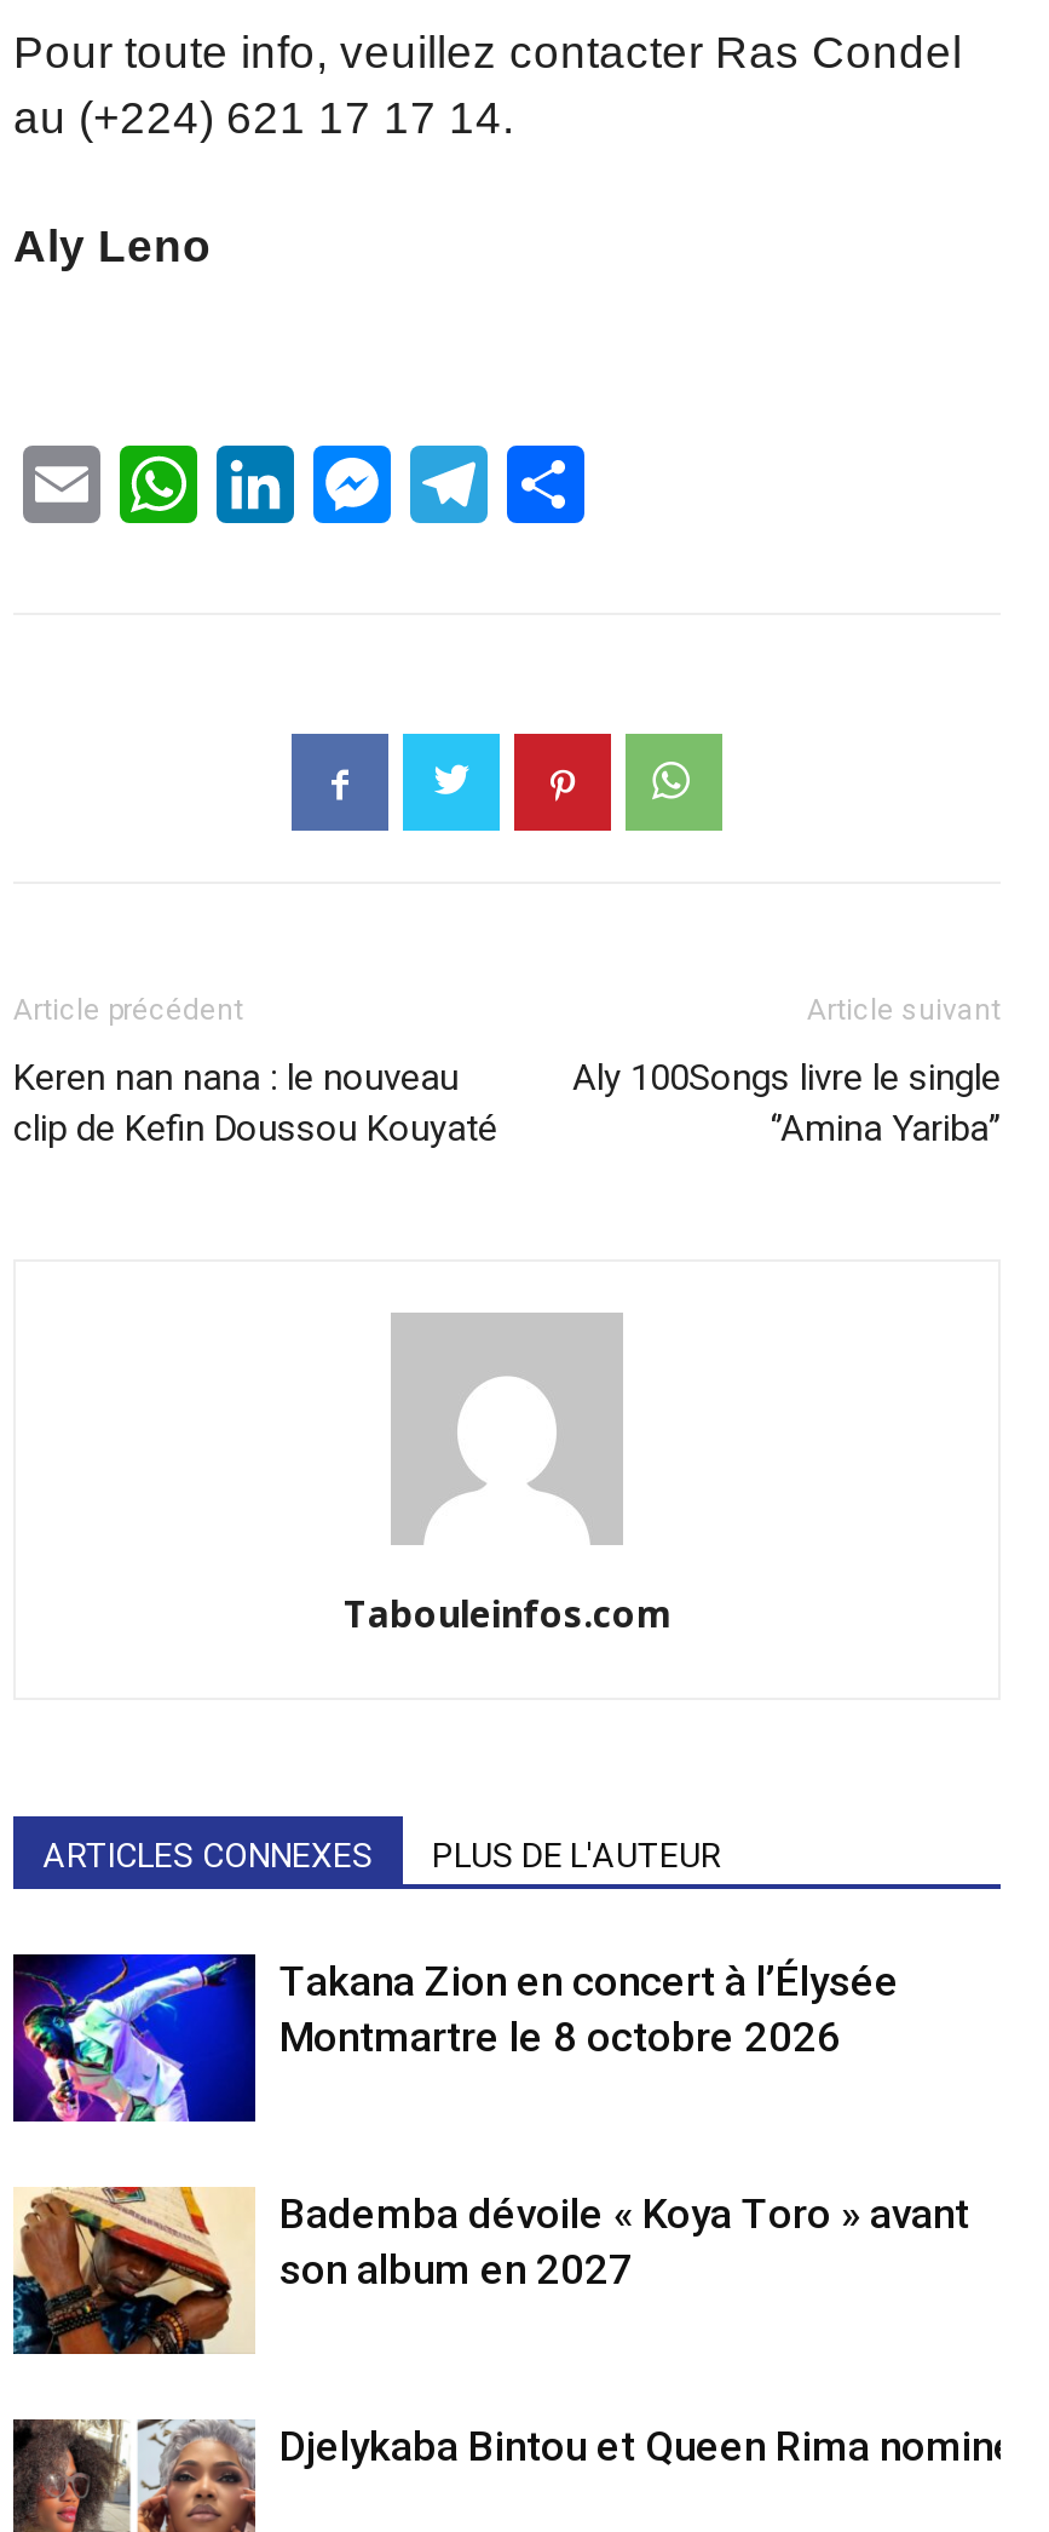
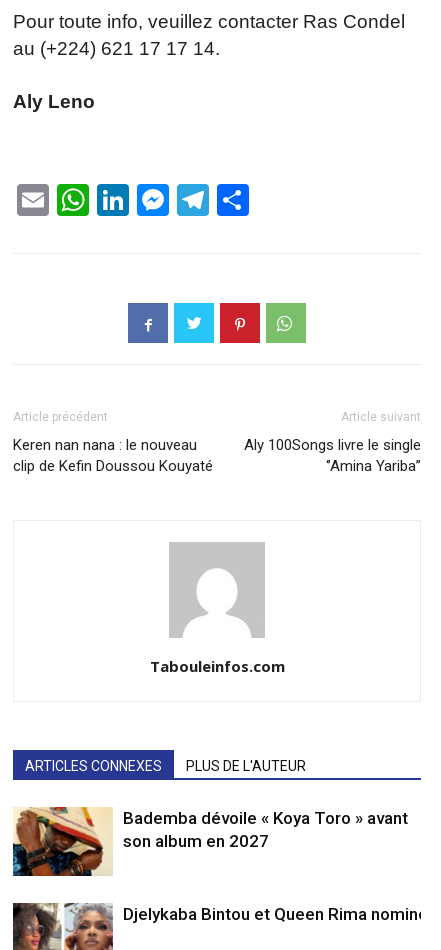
[11,1951,899,2125] [image] | Takana Zion en concert à l’Élysée | Montmartre le 8 octobre 2026 -> none

